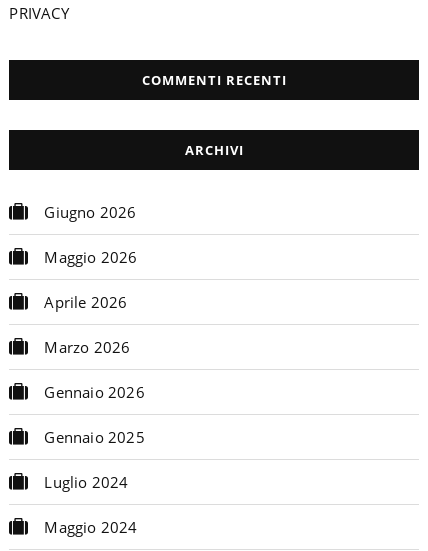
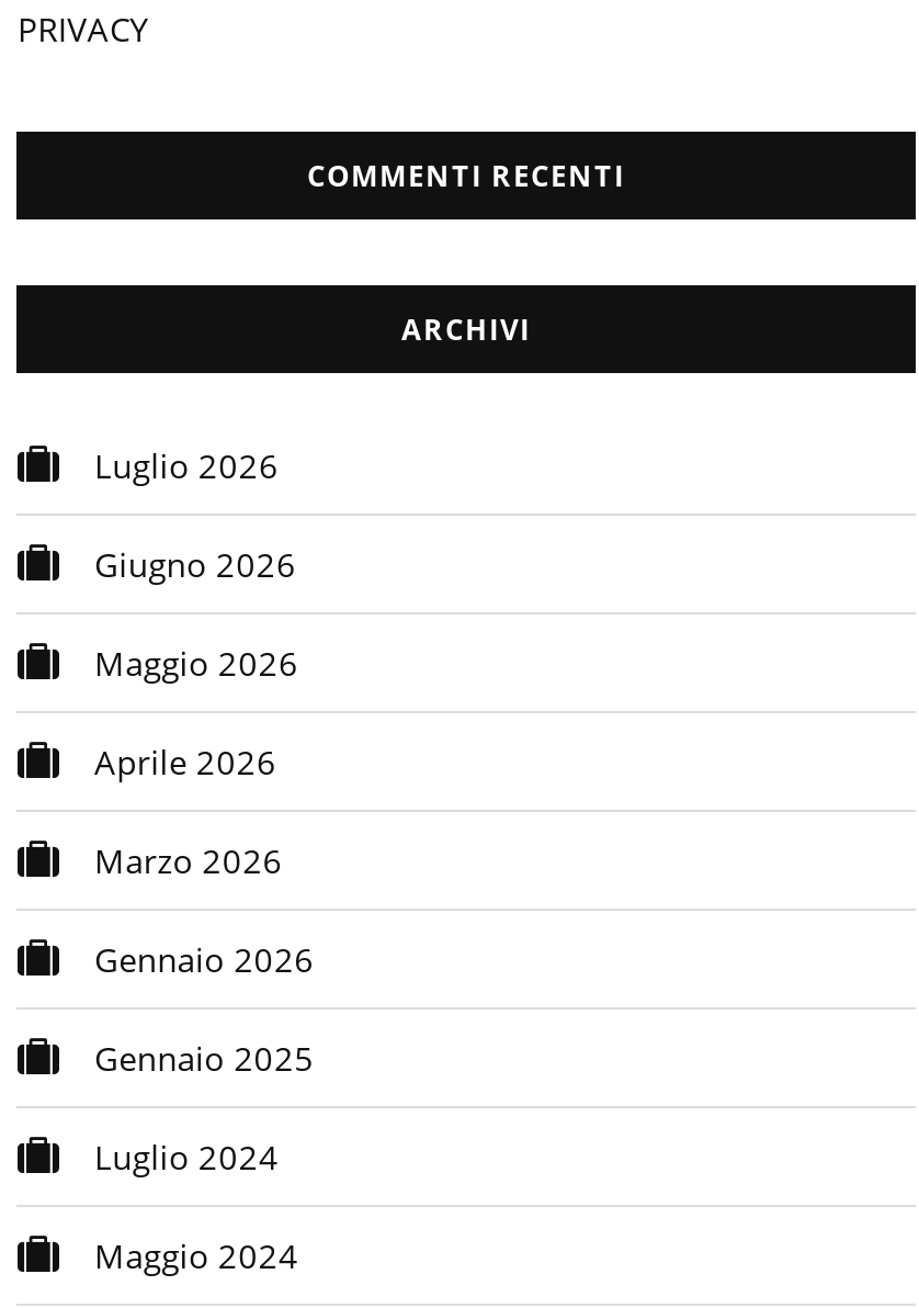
none -> [94,443,279,487] Luglio 2026

